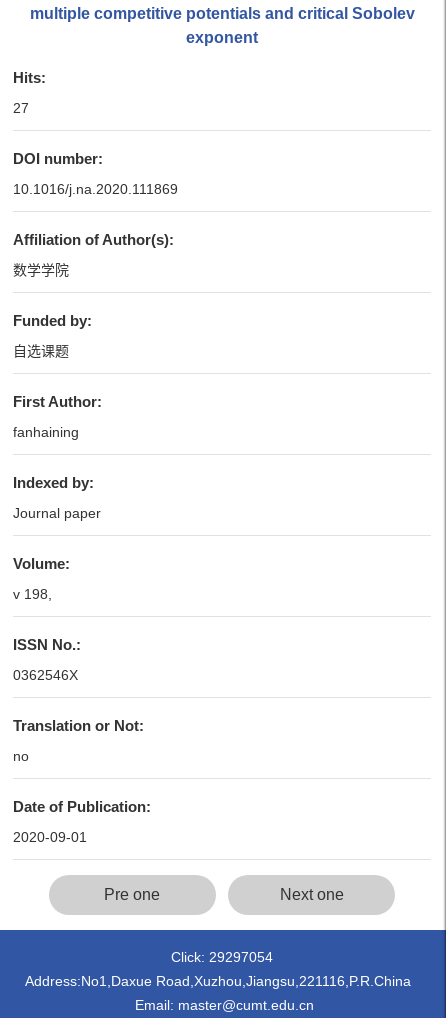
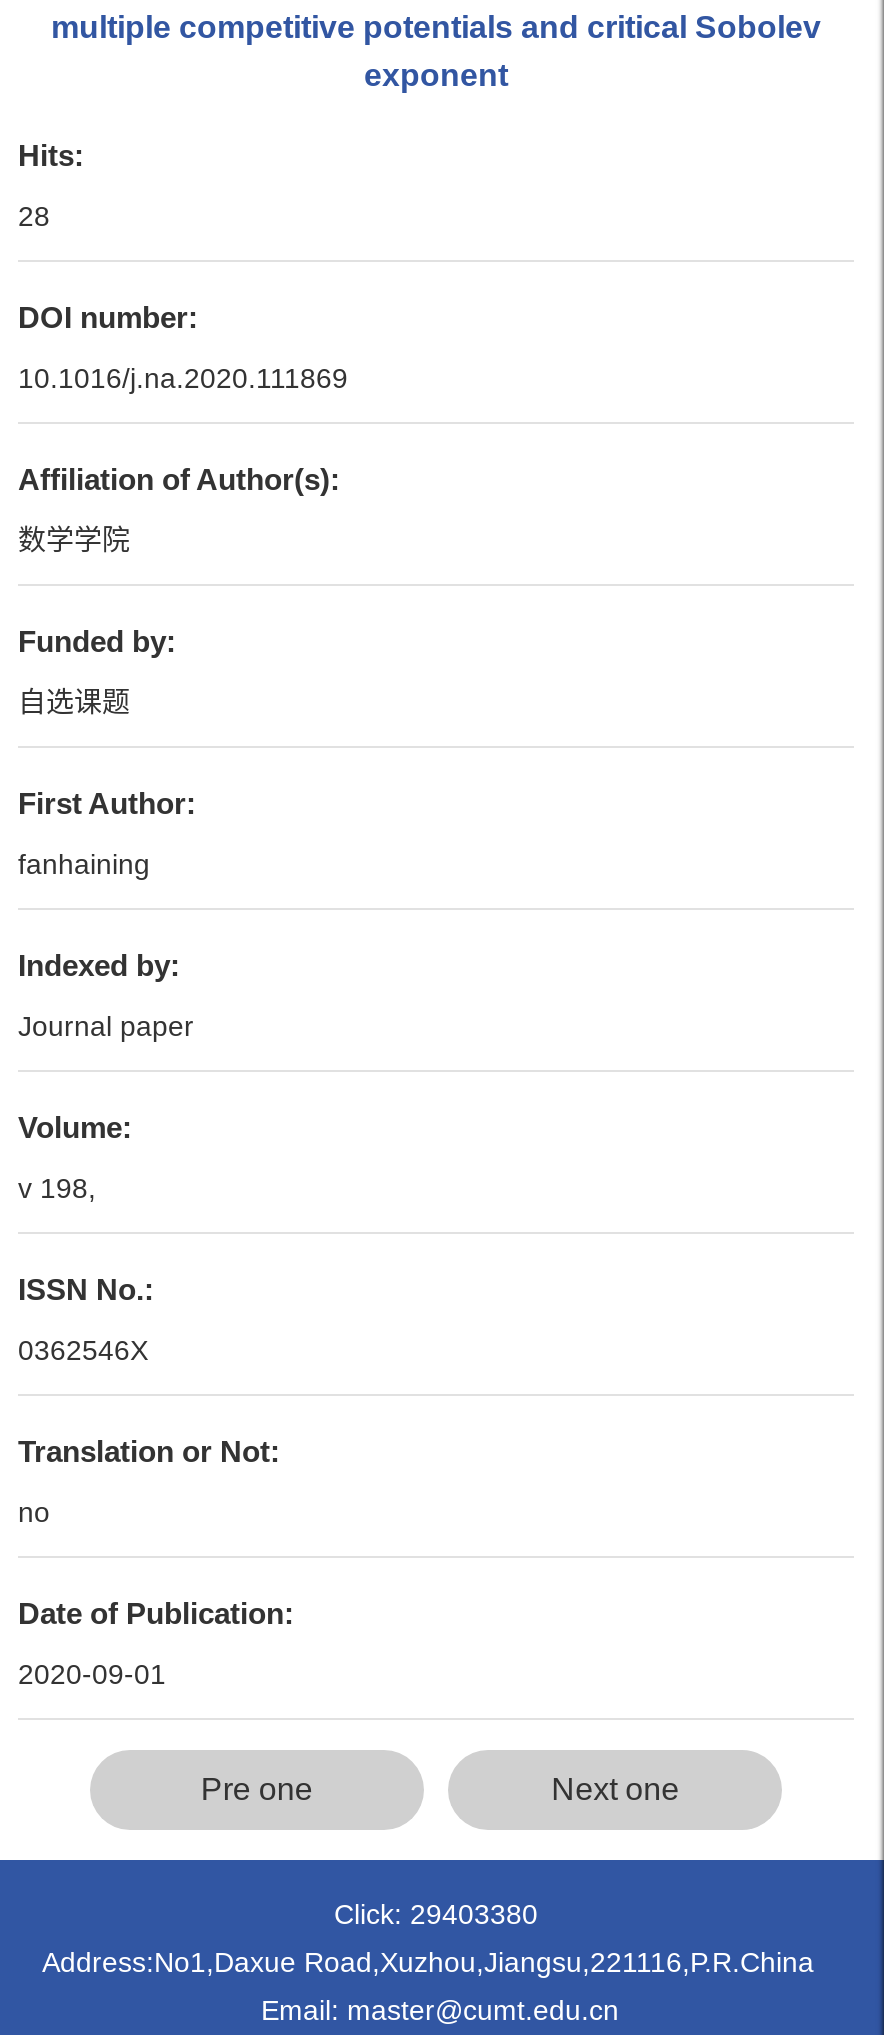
[13,100,29,116] 27 -> [18,200,50,232] 28
[171,949,273,965] Click: 29297054 -> [334,1898,538,1930] Click: 29403380

